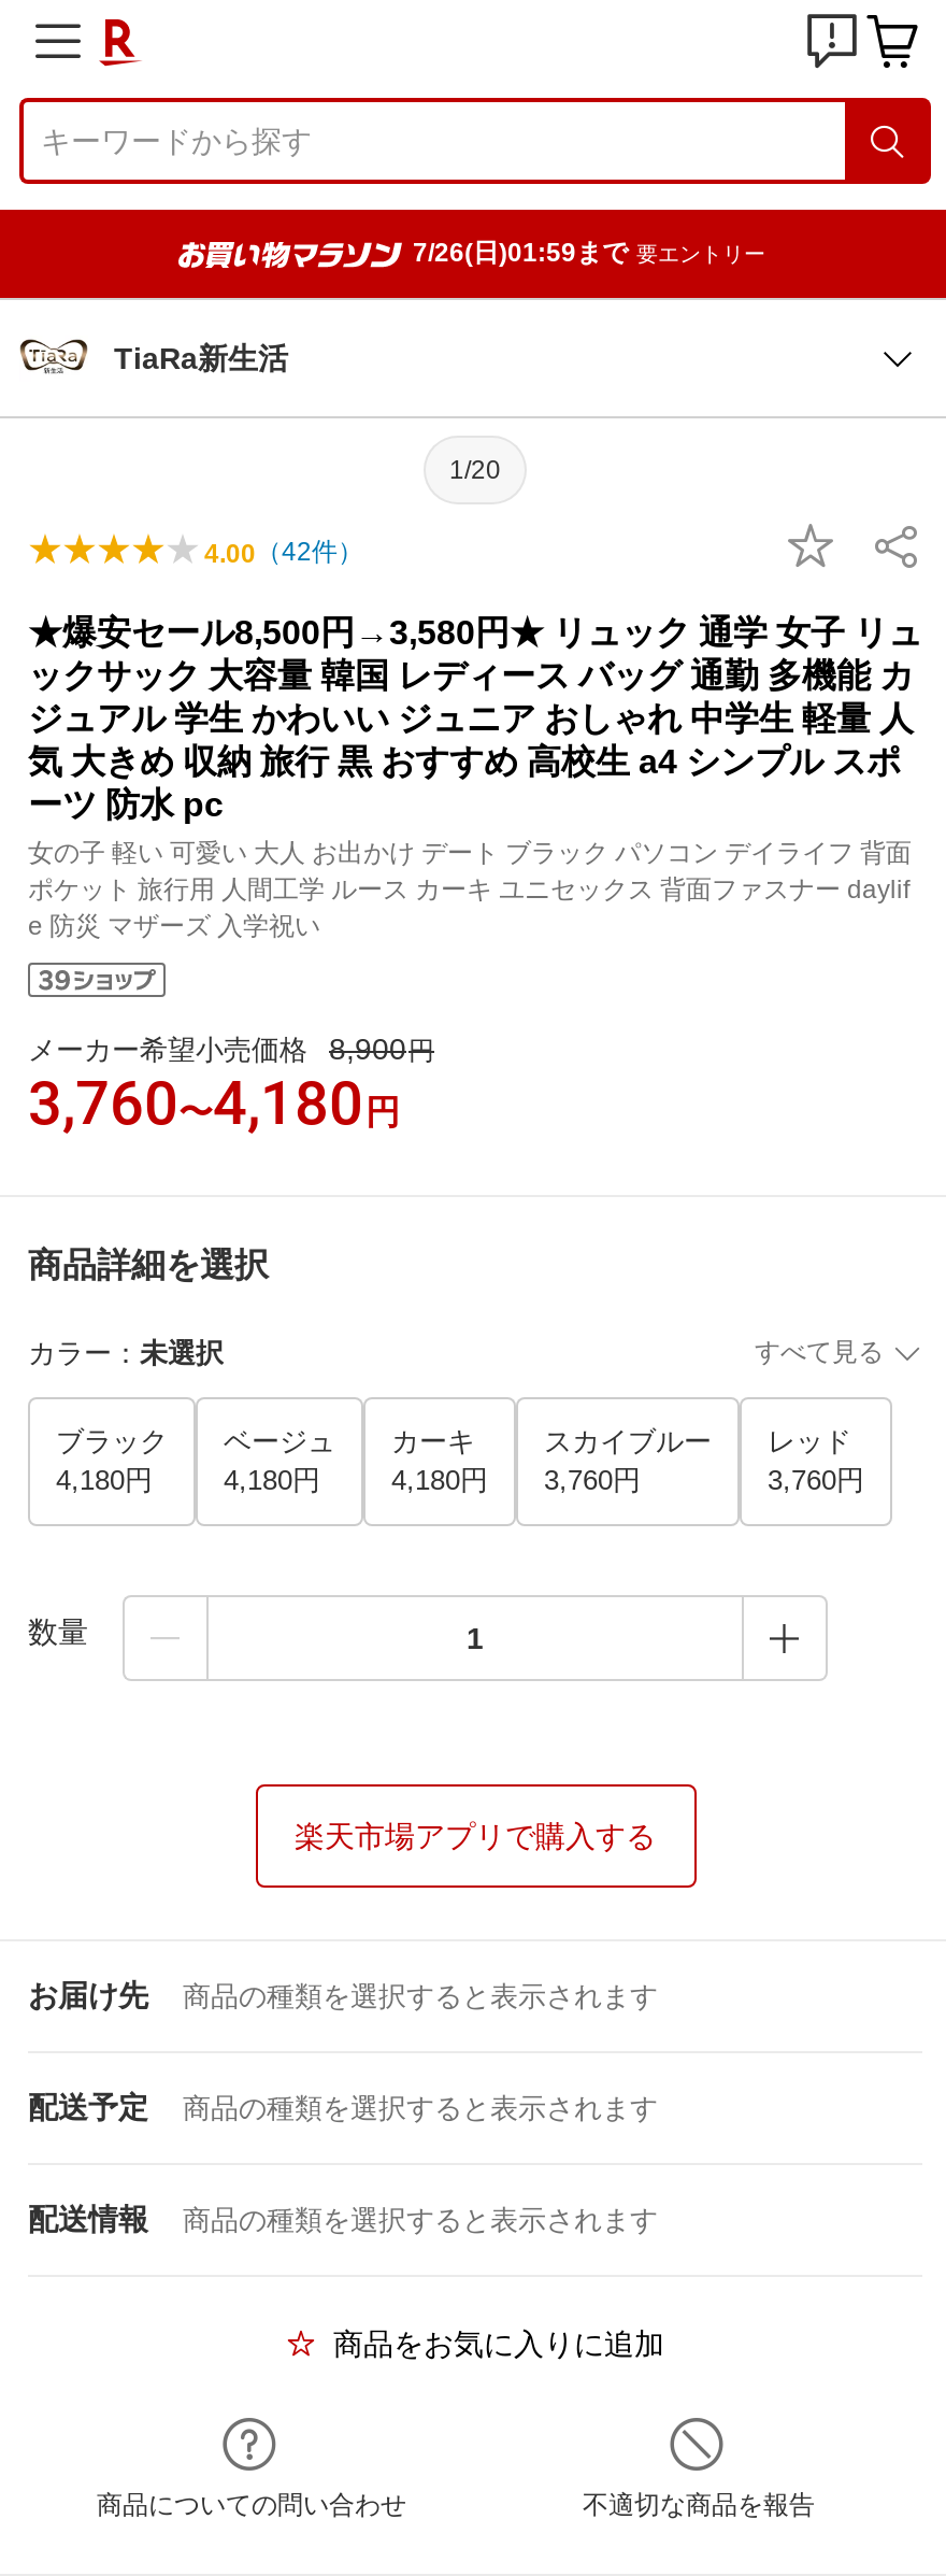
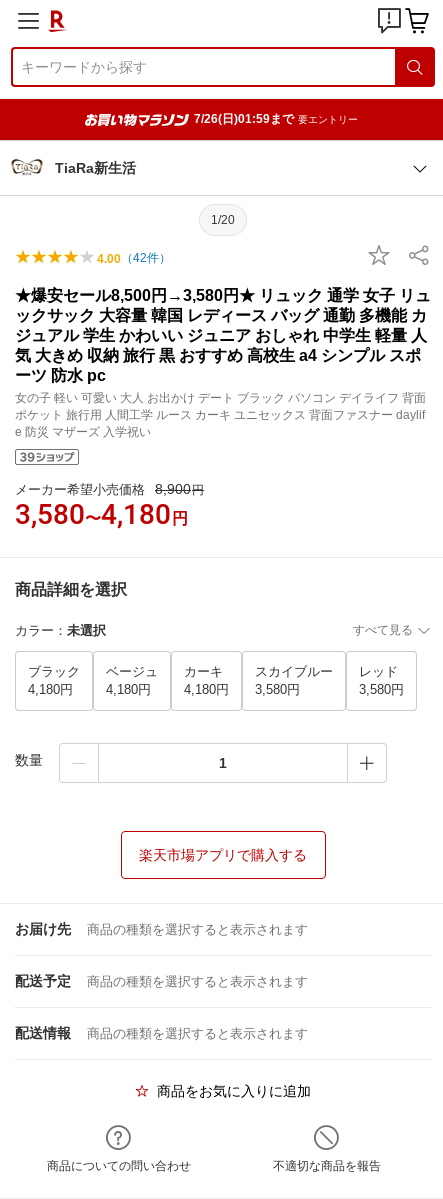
[28,1068,400,1139] 3,760〜4,180円 -> [15,498,188,531] 3,580〜4,180円
[391,1464,641,1496] 4,180円 3,760円 -> [184,682,300,697] 4,180円 3,580円
[768,1464,864,1496] 3,760円 -> [359,682,404,697] 3,580円

